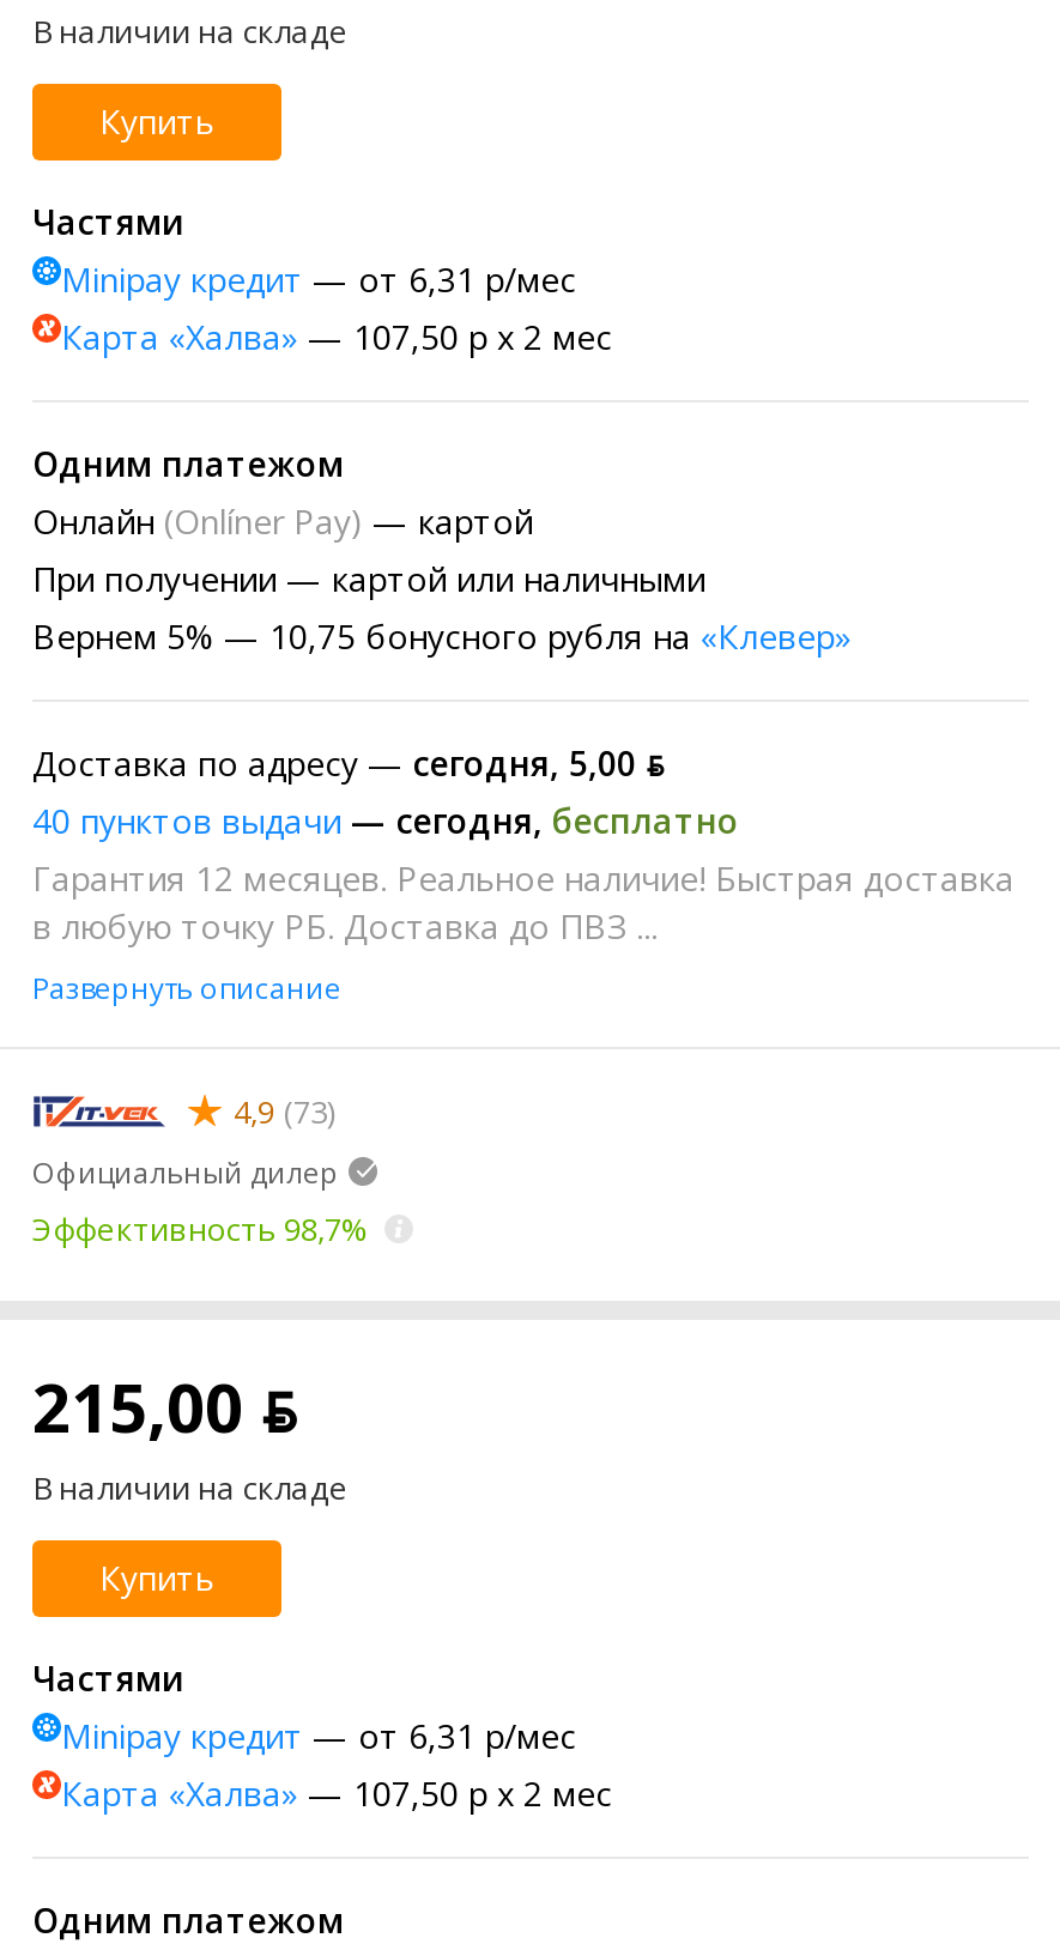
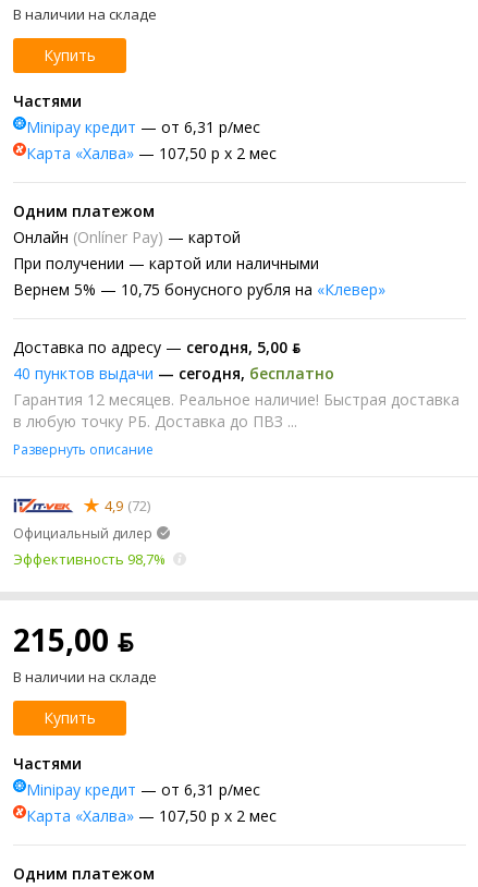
[234,1091,334,1134] 4,9 (73) -> [105,496,150,516] 4,9 (72)

